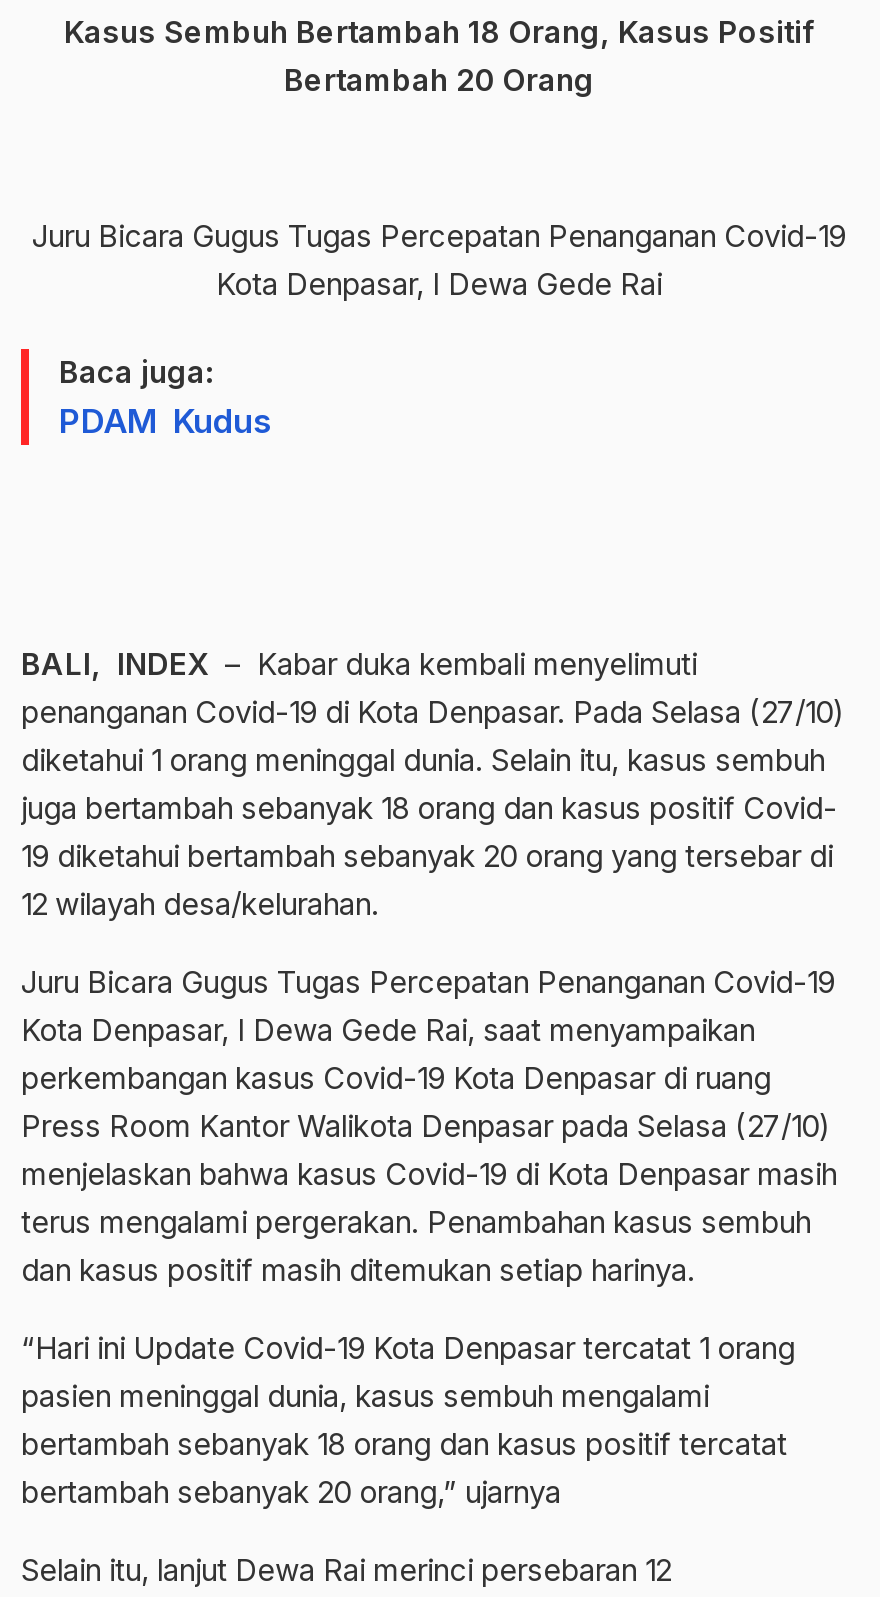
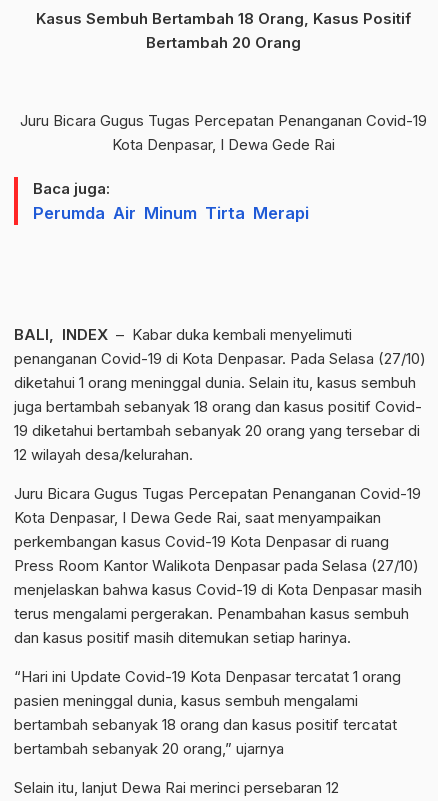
[59,401,279,441] PDAM Kudus -> [33,203,309,223] Perumda Air Minum Tirta Merapi

